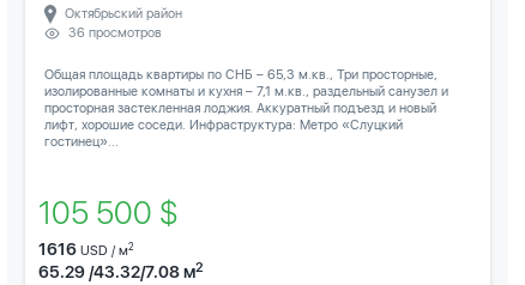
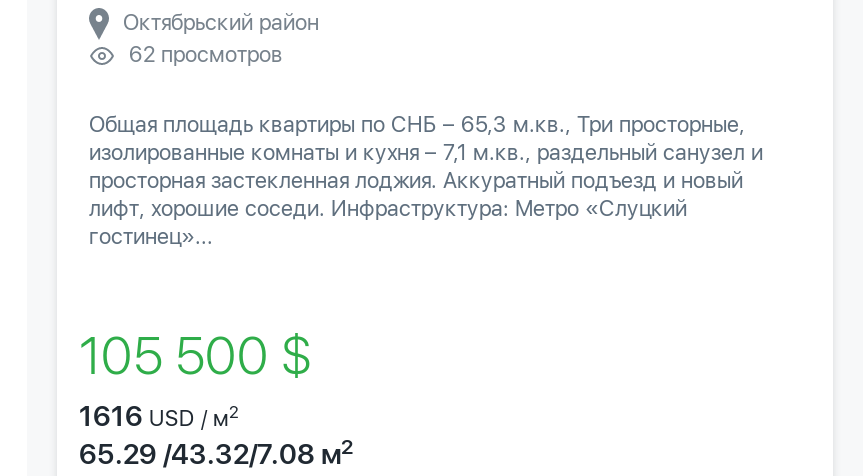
[68,25,162,41] 36 просмотров -> [129,42,283,68] 62 просмотров

